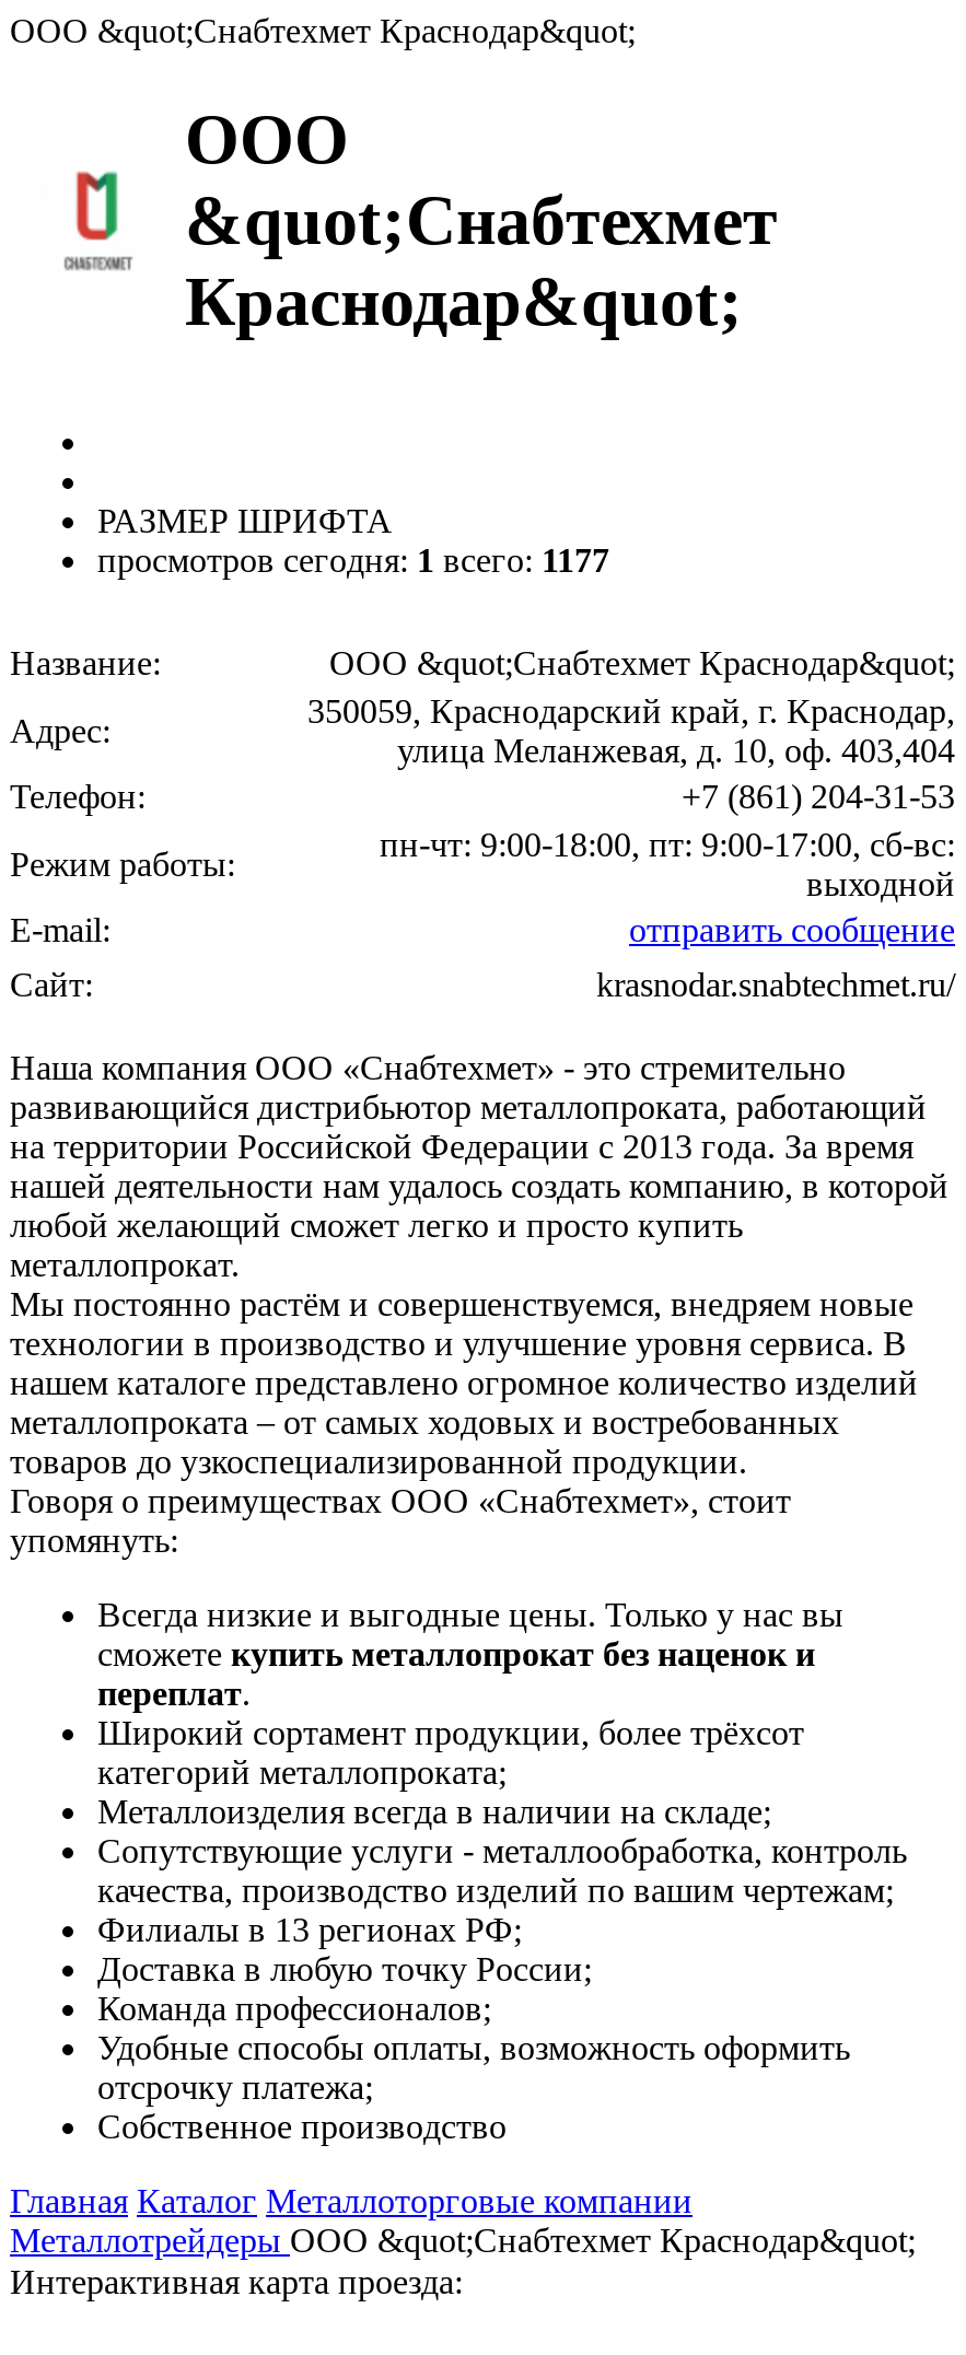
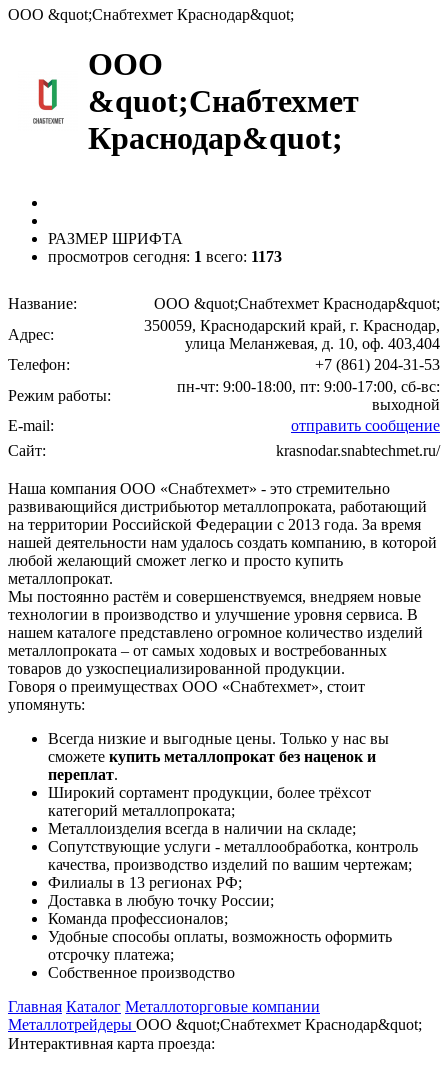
[97,542,609,580] просмотров сегодня: 1 всего: 1177 -> [48,248,282,265] просмотров сегодня: 1 всего: 1173

